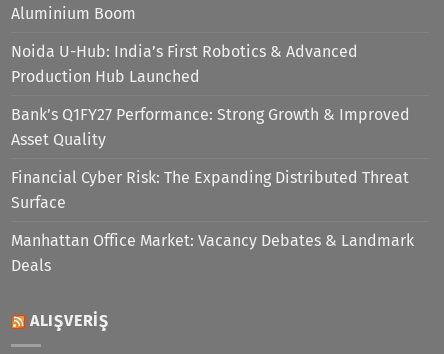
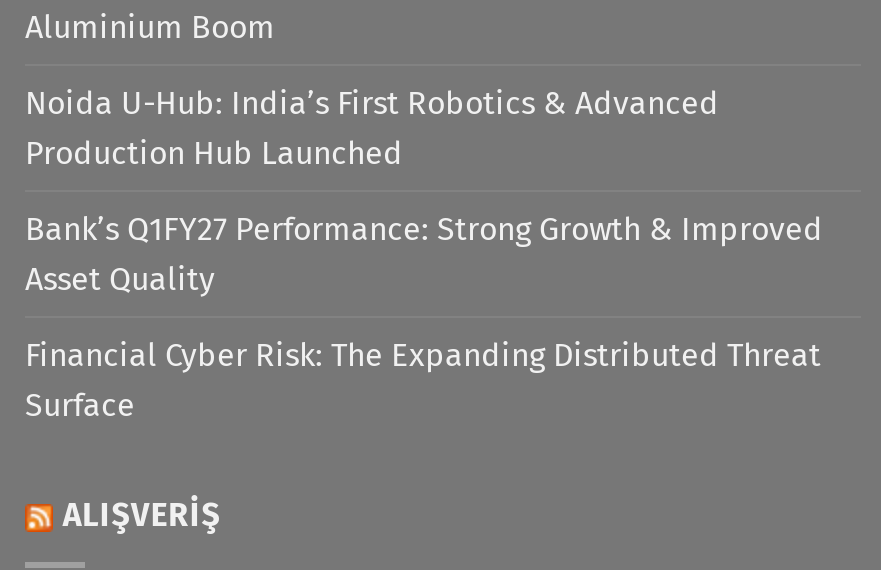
[11,231,414,275] Manhattan Office Market: Vacancy Debates & Landmark | Deals -> none

